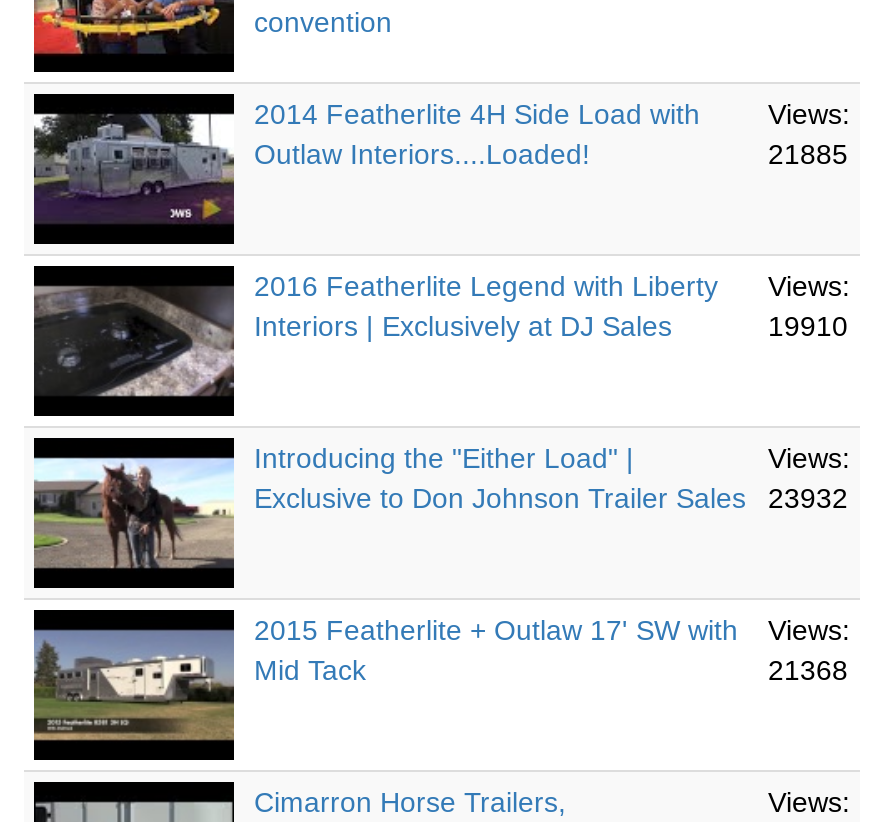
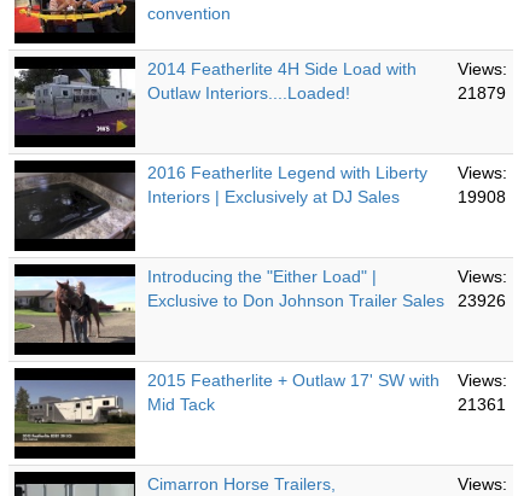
[768,137,848,169] 21885 -> [458,83,506,102] 21879
[768,309,848,341] 19910 -> [458,186,506,206] 19908
[254,481,848,513] Exclusive to Don Johnson Trailer Sales 23932 -> [147,290,506,310] Exclusive to Don Johnson Trailer Sales 23926
[768,653,848,685] 21368 -> [458,394,506,413] 21361

